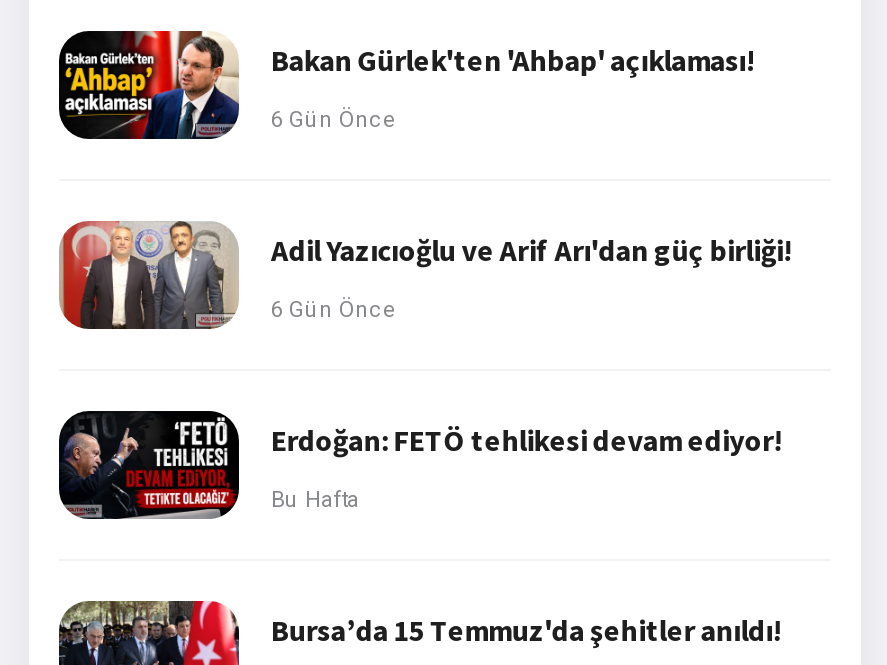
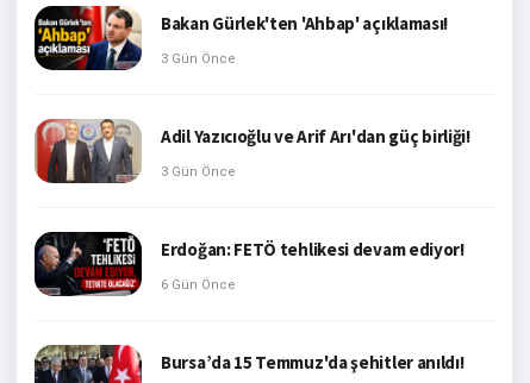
[271,106,397,132] 6 Gün Önce -> [161,51,236,66] 3 Gün Önce
[271,296,397,322] 6 Gün Önce -> [161,164,236,179] 3 Gün Önce
[271,486,359,512] Bu Hafta -> [161,277,236,292] 6 Gün Önce

